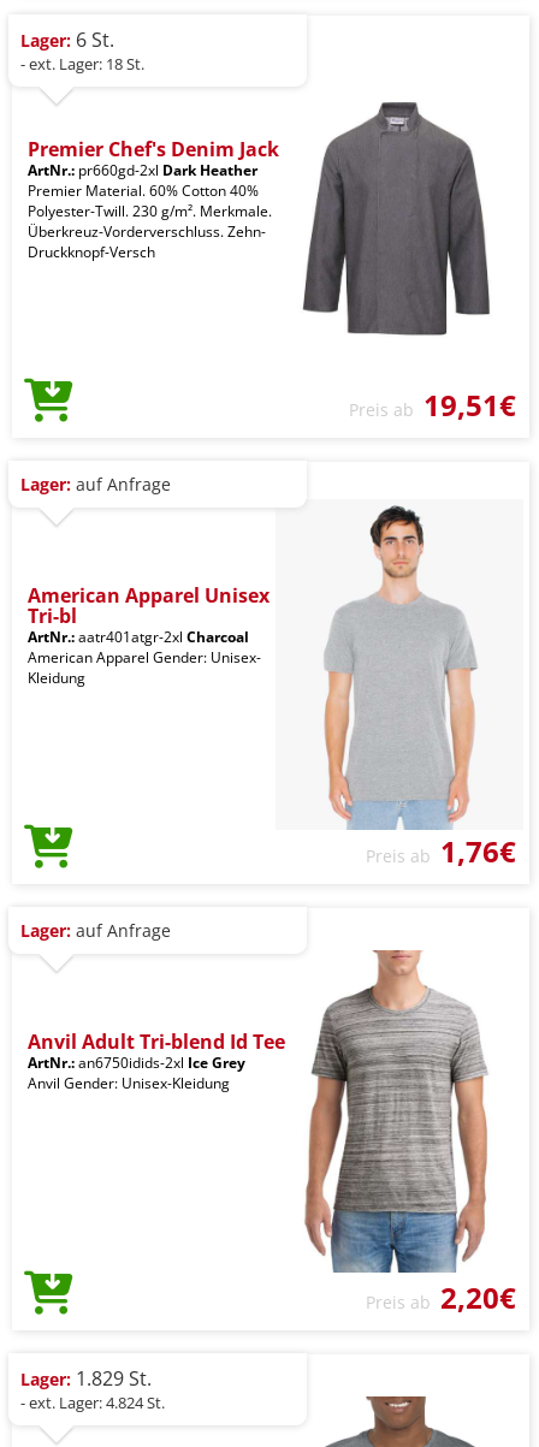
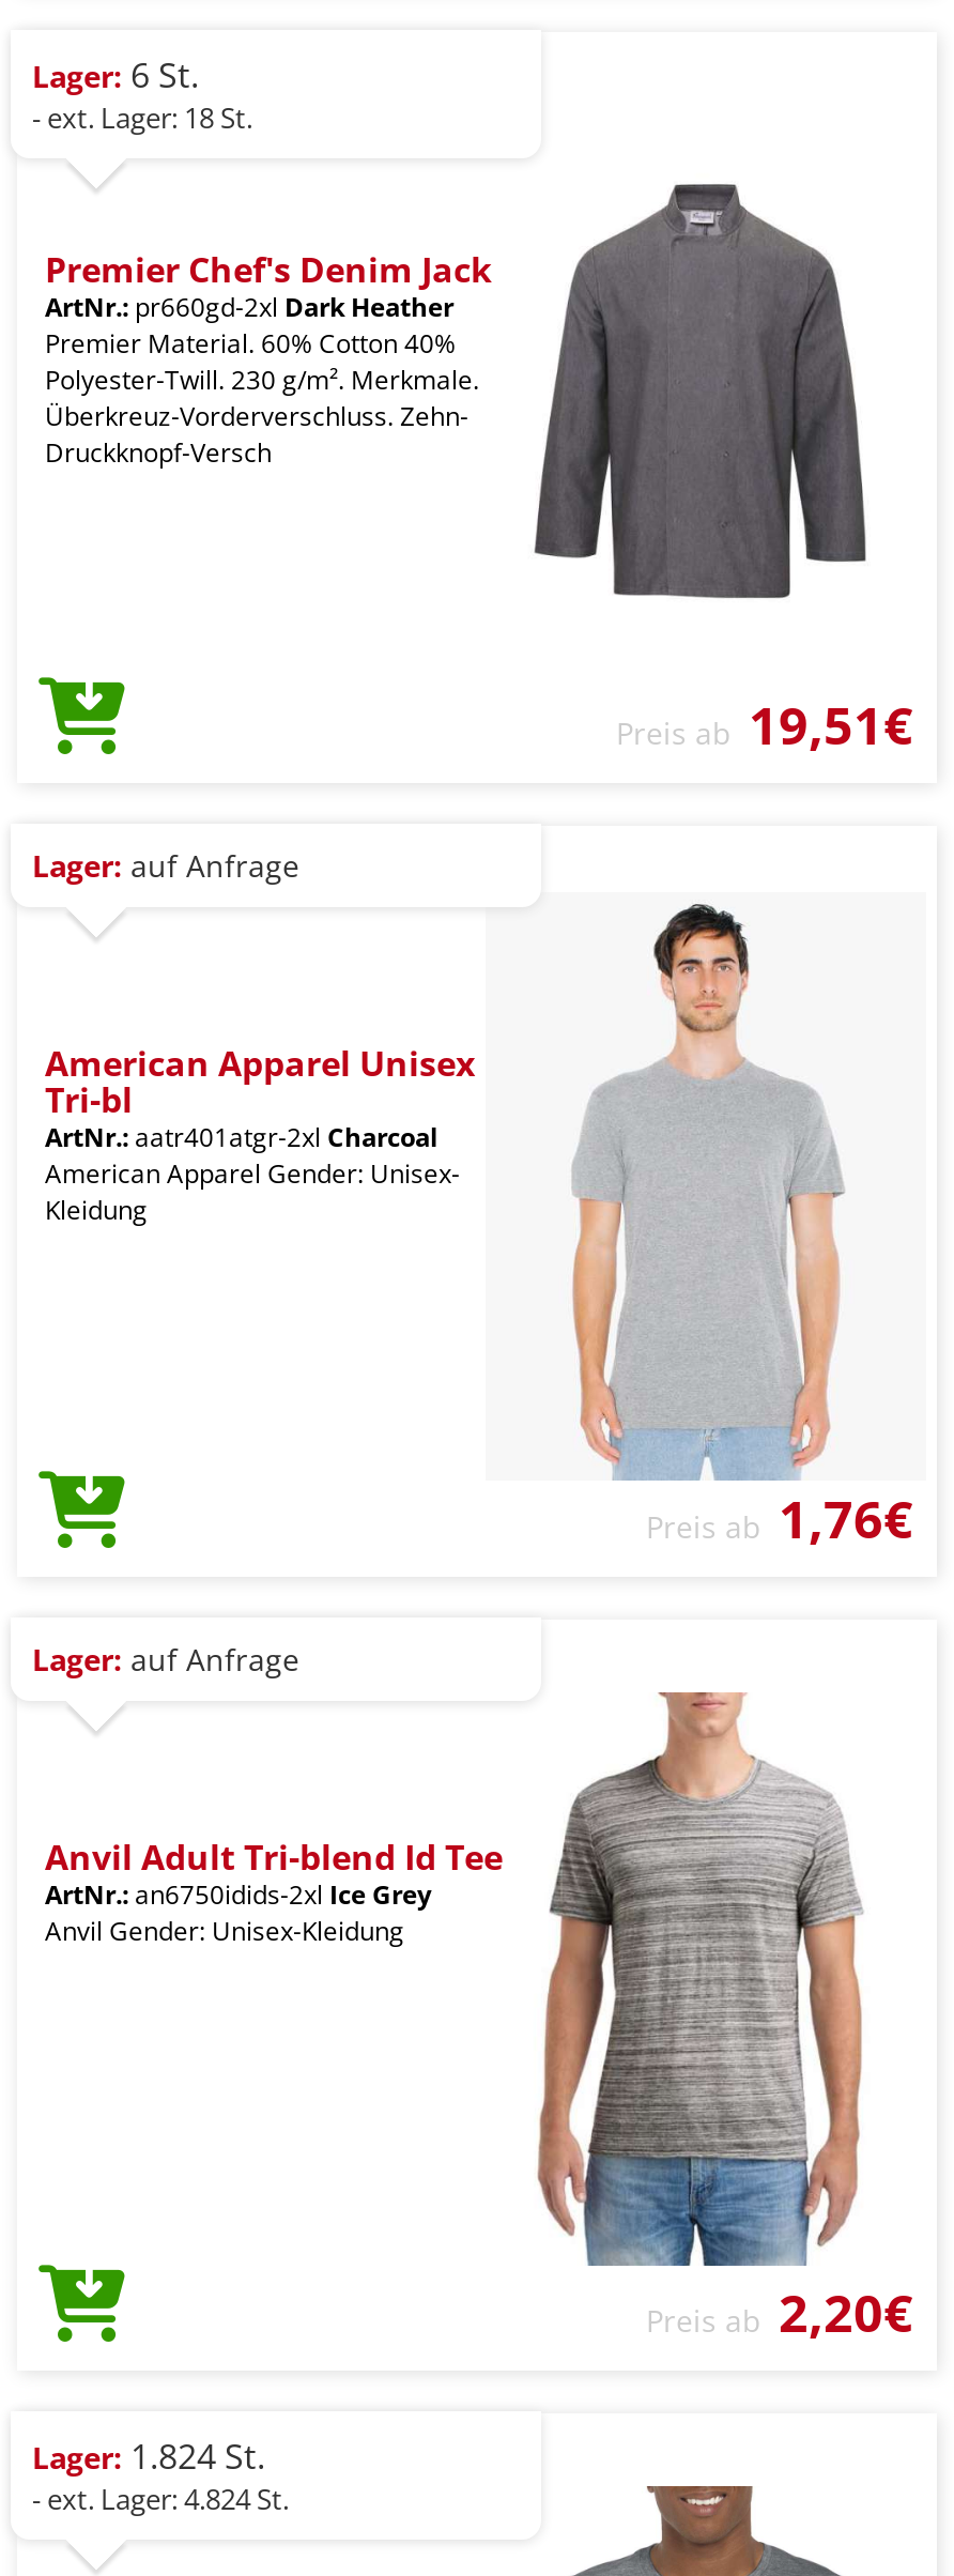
[20,1366,152,1392] Lager: 1.829 St. -> [32,2432,265,2479] Lager: 1.824 St.

